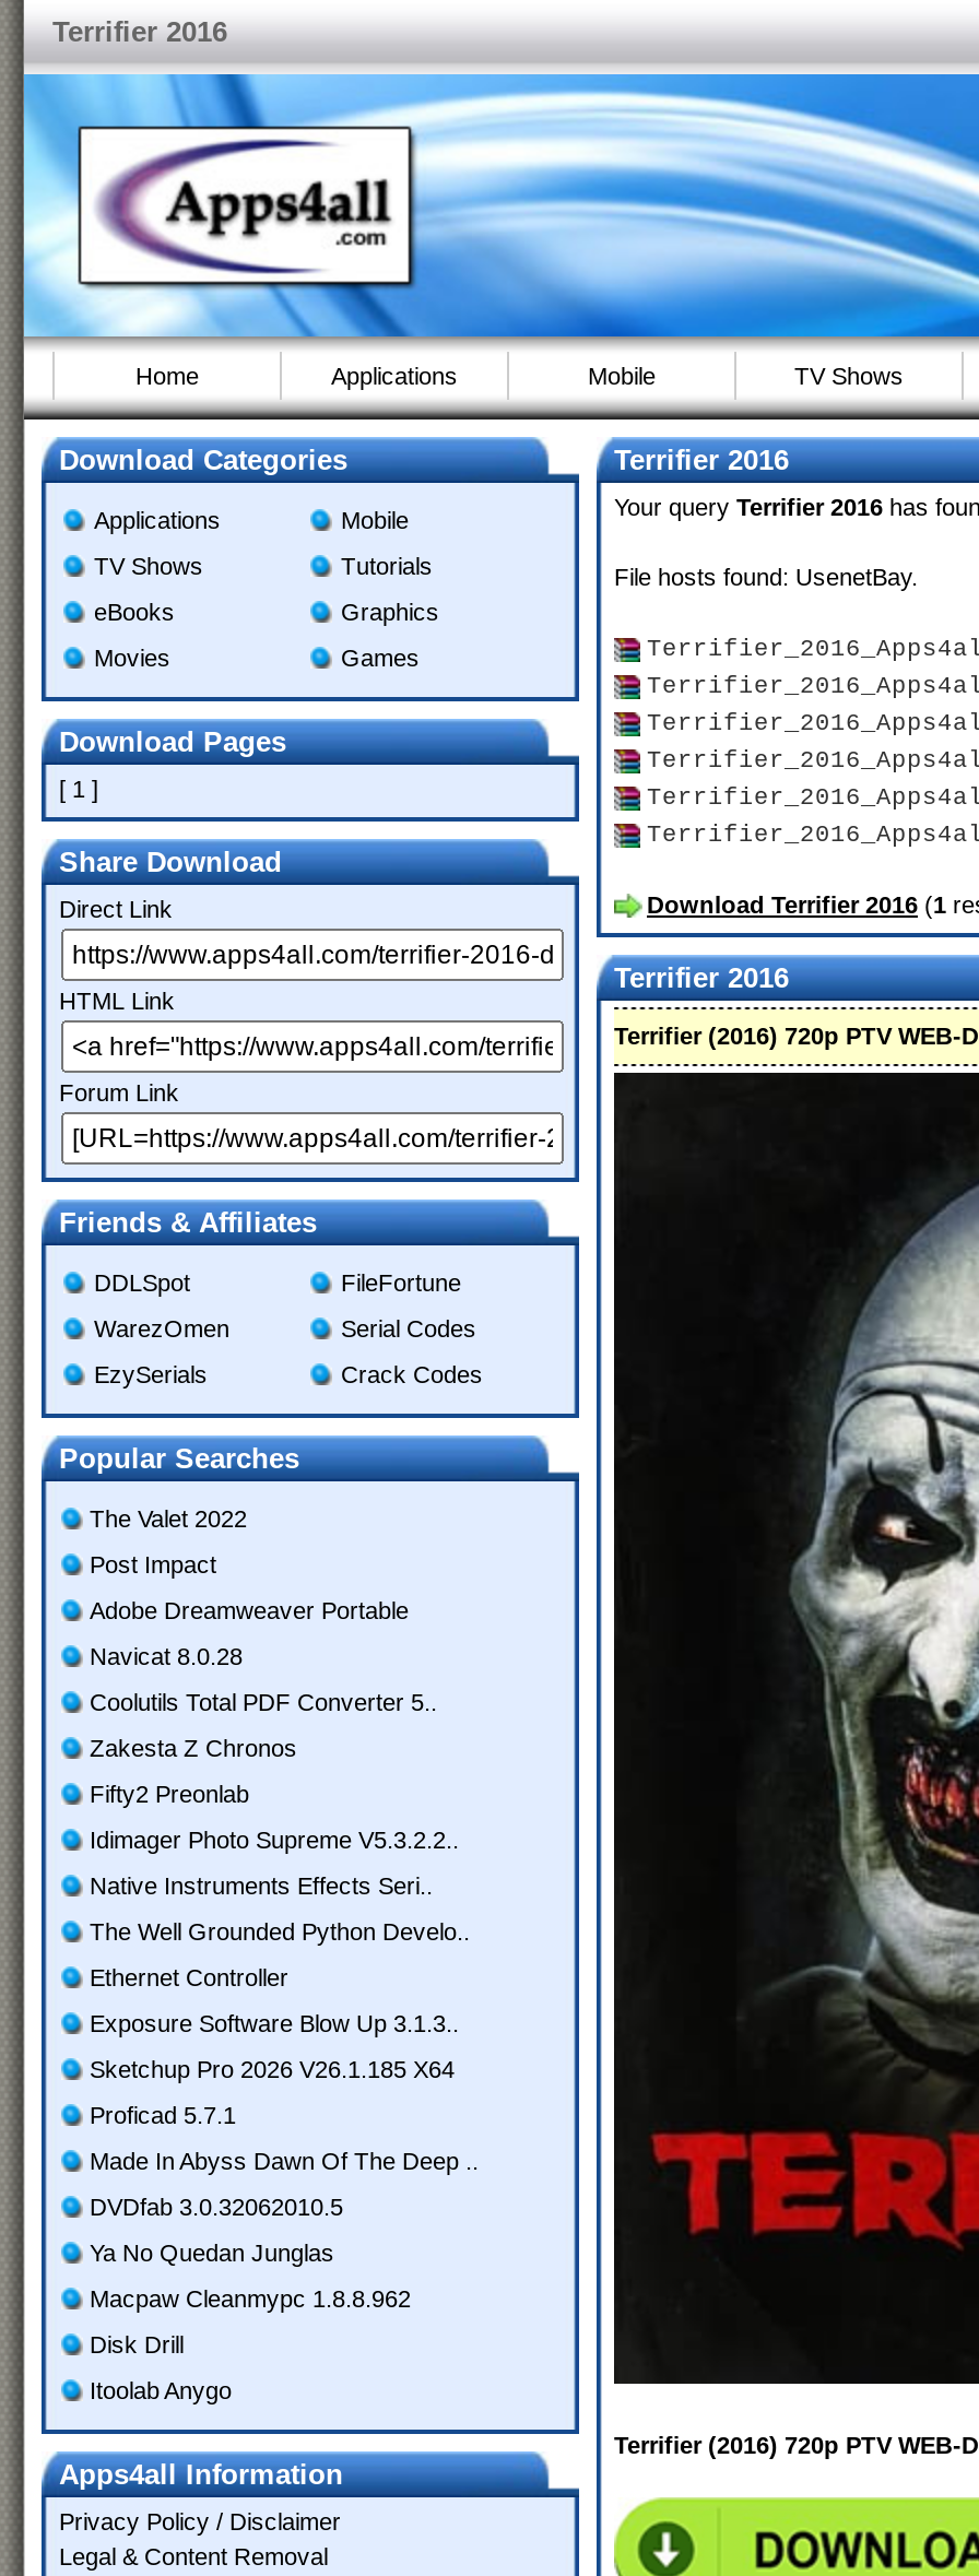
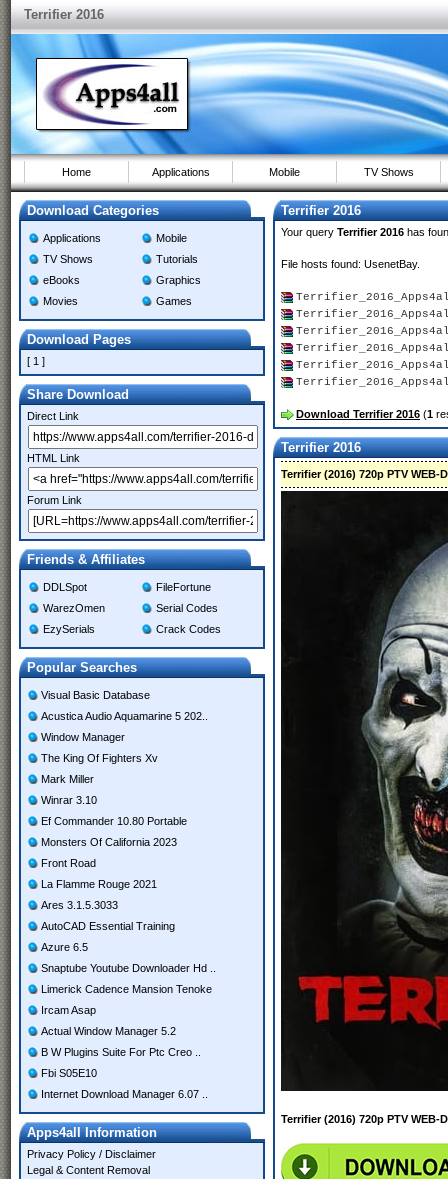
[90,1505,247,1532] The Valet 2022 -> [41,689,150,701] Visual Basic Database
[90,1551,216,1577] Post Impact -> [41,710,208,722] Acustica Audio Aquamarine 5 202..
[90,1597,409,1623] Adobe Dreamweaver Portable -> [41,731,125,743] Window Manager
[90,1643,243,1669] Navicat 8.0.28 -> [41,752,158,764] The King Of Fighters Xv
[90,1689,437,1715] Coolutils Total PDF Converter 5.. -> [41,773,94,785] Mark Miller
[90,1735,297,1761] Zakesta Z Chronos -> [41,794,97,806] Winrar 3.10
[90,1781,249,1807] Fifty2 Preonlab -> [41,815,187,827] Ef Commander 10.80 Portable
[90,1827,459,1853] Idimager Photo Supreme V5.3.2.2.. -> [41,836,177,848] Monsters Of California 2023
[90,1872,433,1899] Native Instruments Effects Seri.. -> [41,857,96,869] Front Road
[90,1918,470,1945] The Well Grounded Python Develo.. -> [41,878,157,890] La Flamme Rouge 2021
[90,1964,288,1990] Ethernet Controller -> [41,899,118,911] Ares 3.1.5.3033
[90,2010,459,2036] Exposure Software Blow Up 3.1.3.. -> [41,920,175,932] AutoCAD Essential Training
[90,2056,455,2082] Sketchup Pro 2026 V26.1.185 X64 -> [41,941,88,953] Azure 6.5
[90,2102,236,2128] Proficad 5.7.1 -> [41,962,216,974] Snaptube Youtube Downloader Hd ..
[90,2148,479,2174] Made In Abyss Dawn Of The Deep .. -> [41,983,212,995] Limerick Cadence Mansion Tenoke
[90,2194,343,2220] DVDfab 3.0.32062010.5 -> [41,1004,96,1016] Ircam Asap
[90,2240,334,2266] Ya No Quedan Junglas -> [41,1025,176,1037] Actual Window Manager 5.2
[90,2285,411,2312] Macpaw Cleanmypc 1.8.8.962 -> [41,1046,201,1058] B W Plugins Suite For Ptc Creo ..
[90,2331,184,2358] Disk Drill -> [41,1067,97,1079] Fbi S05E10
[90,2377,232,2403] Itoolab Anygo -> [41,1088,208,1100] Internet Download Manager 6.07 ..

